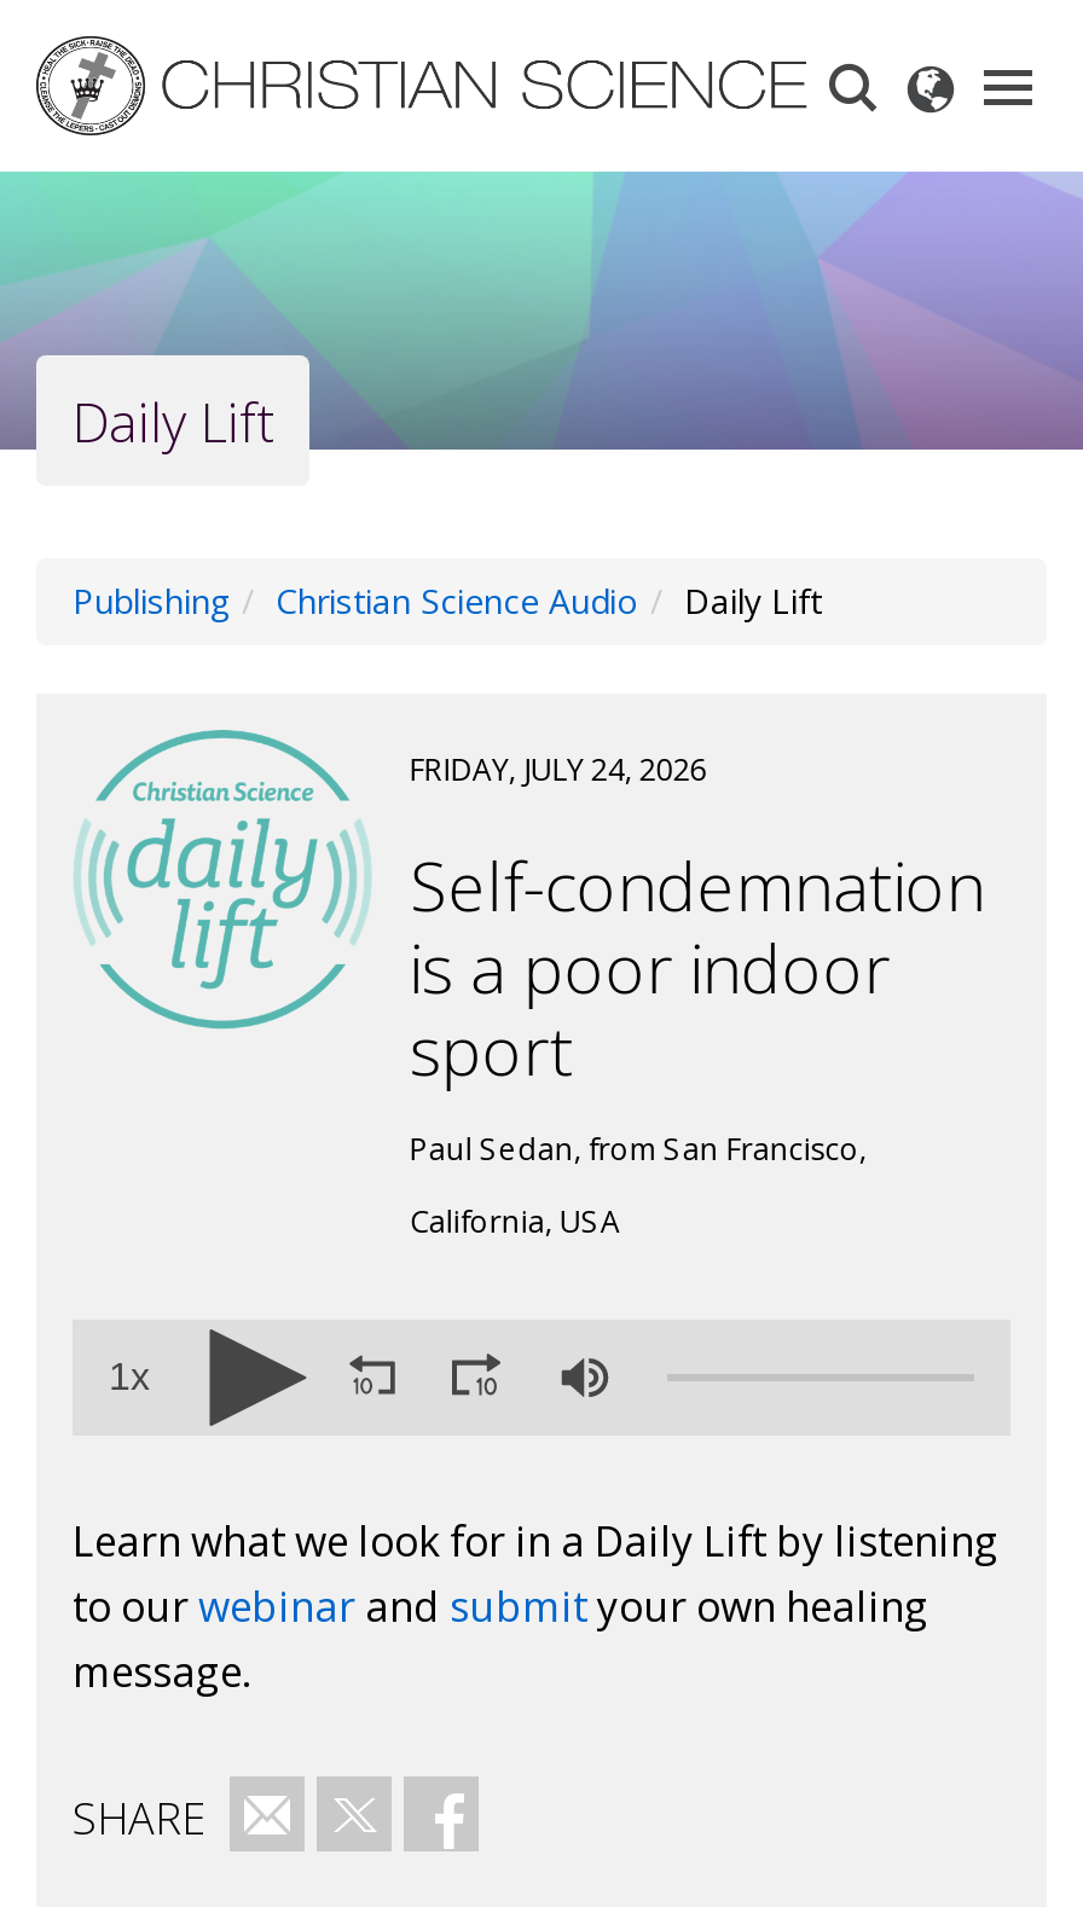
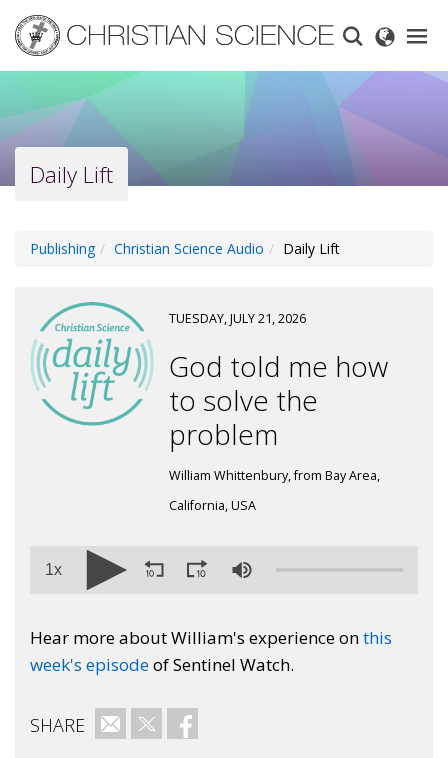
[409,749,707,790] FRIDAY, JULY 24, 2026 -> [169,310,306,327] TUESDAY, JULY 21, 2026
[409,839,985,1170] Self-condemnation | is a poor indoor | sport | Paul Sedan, from San Francisco, -> [169,347,388,484] God told me how | to solve the | problem | William Whittenbury, from Bay Area,
[73,1513,998,1699] Learn what we look for in a Daily Lift by listening | to our webinar and submit your own healing | message. -> [30,626,392,676] Hear more about William's experience on this | week's episode of Sentinel Watch.

